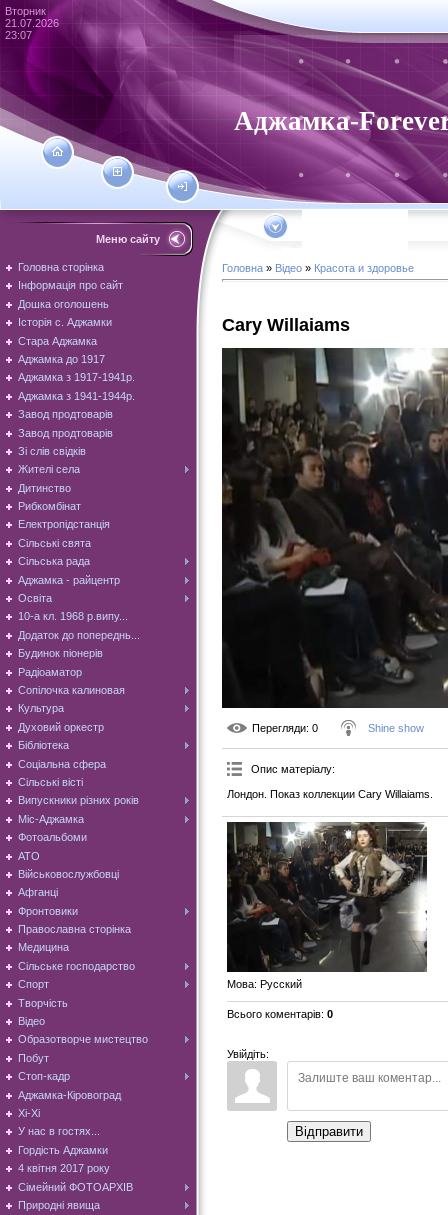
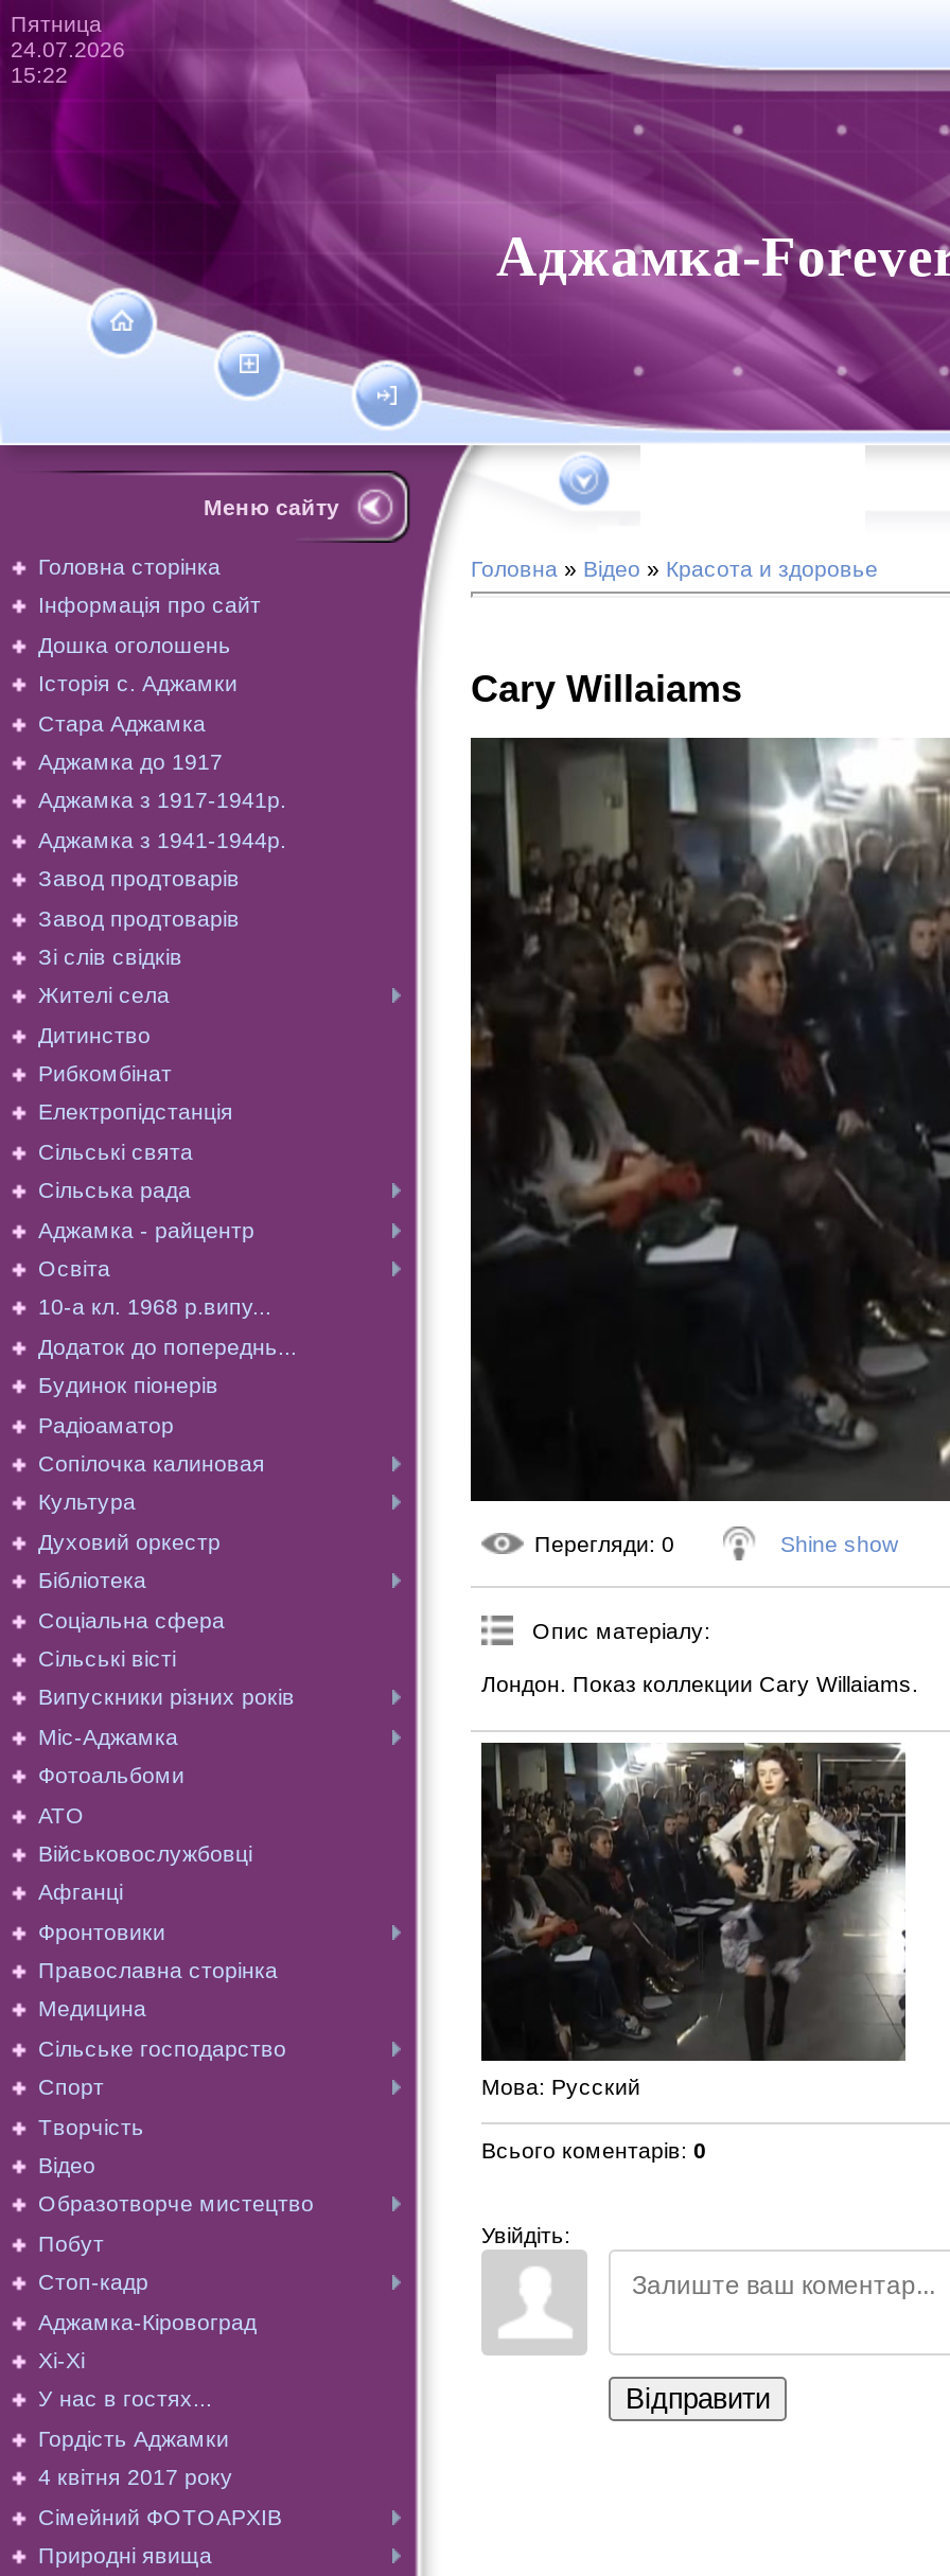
[5,5,59,41] Вторник | 21.07.2026 | 23:07 -> [11,11,125,87] Пятница | 24.07.2026 | 15:22

